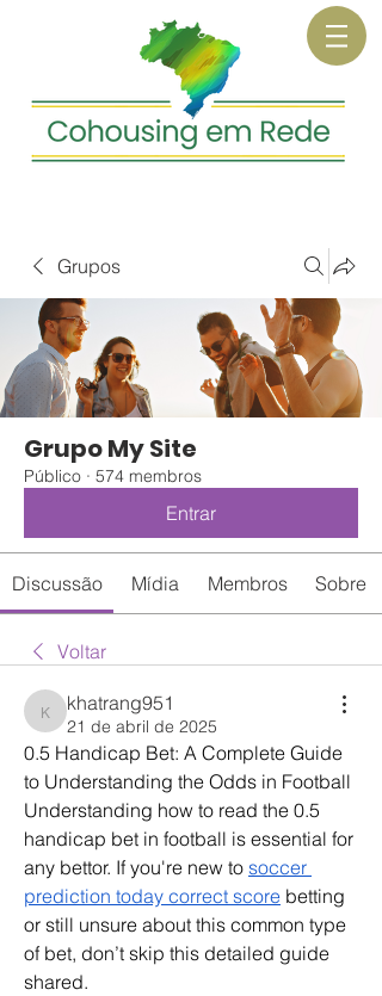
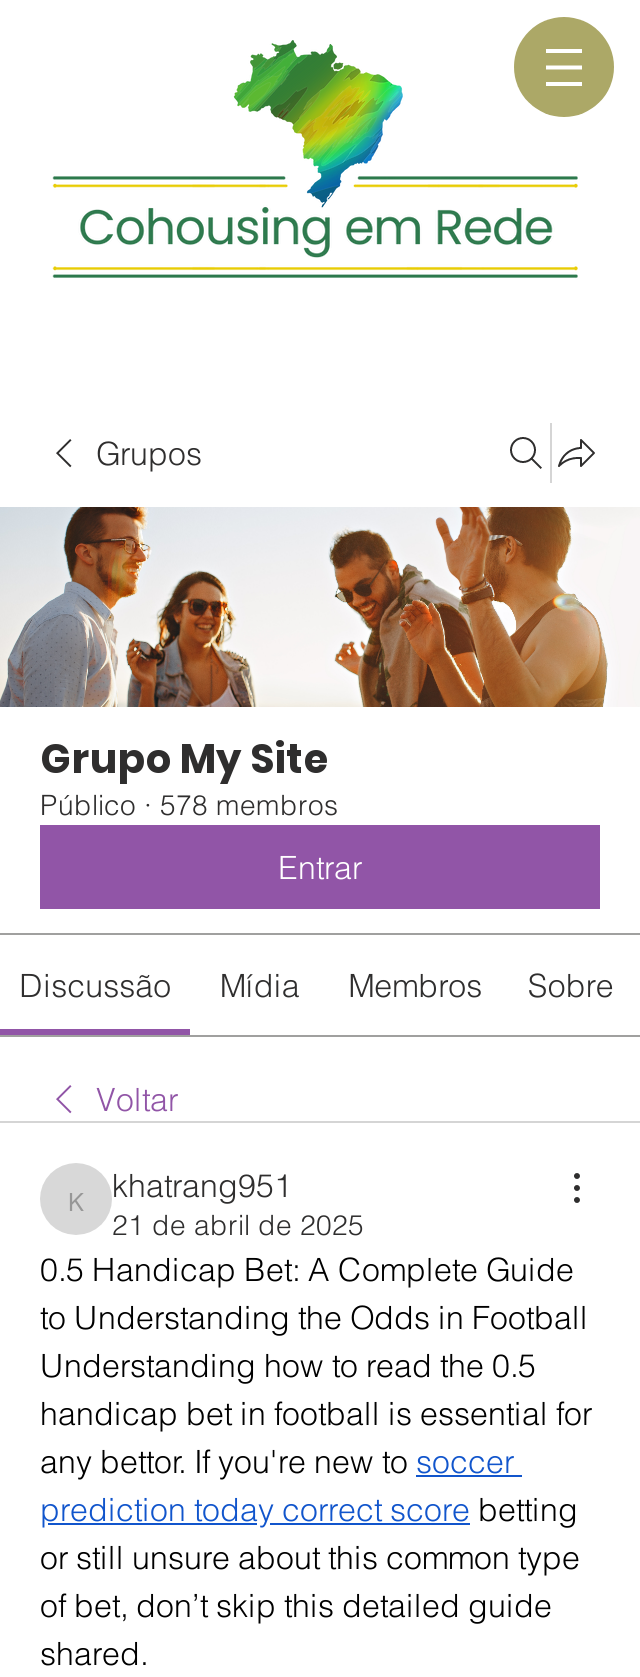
[24,465,202,487] Público · 574 membros -> [40,787,338,823] Público · 578 membros

